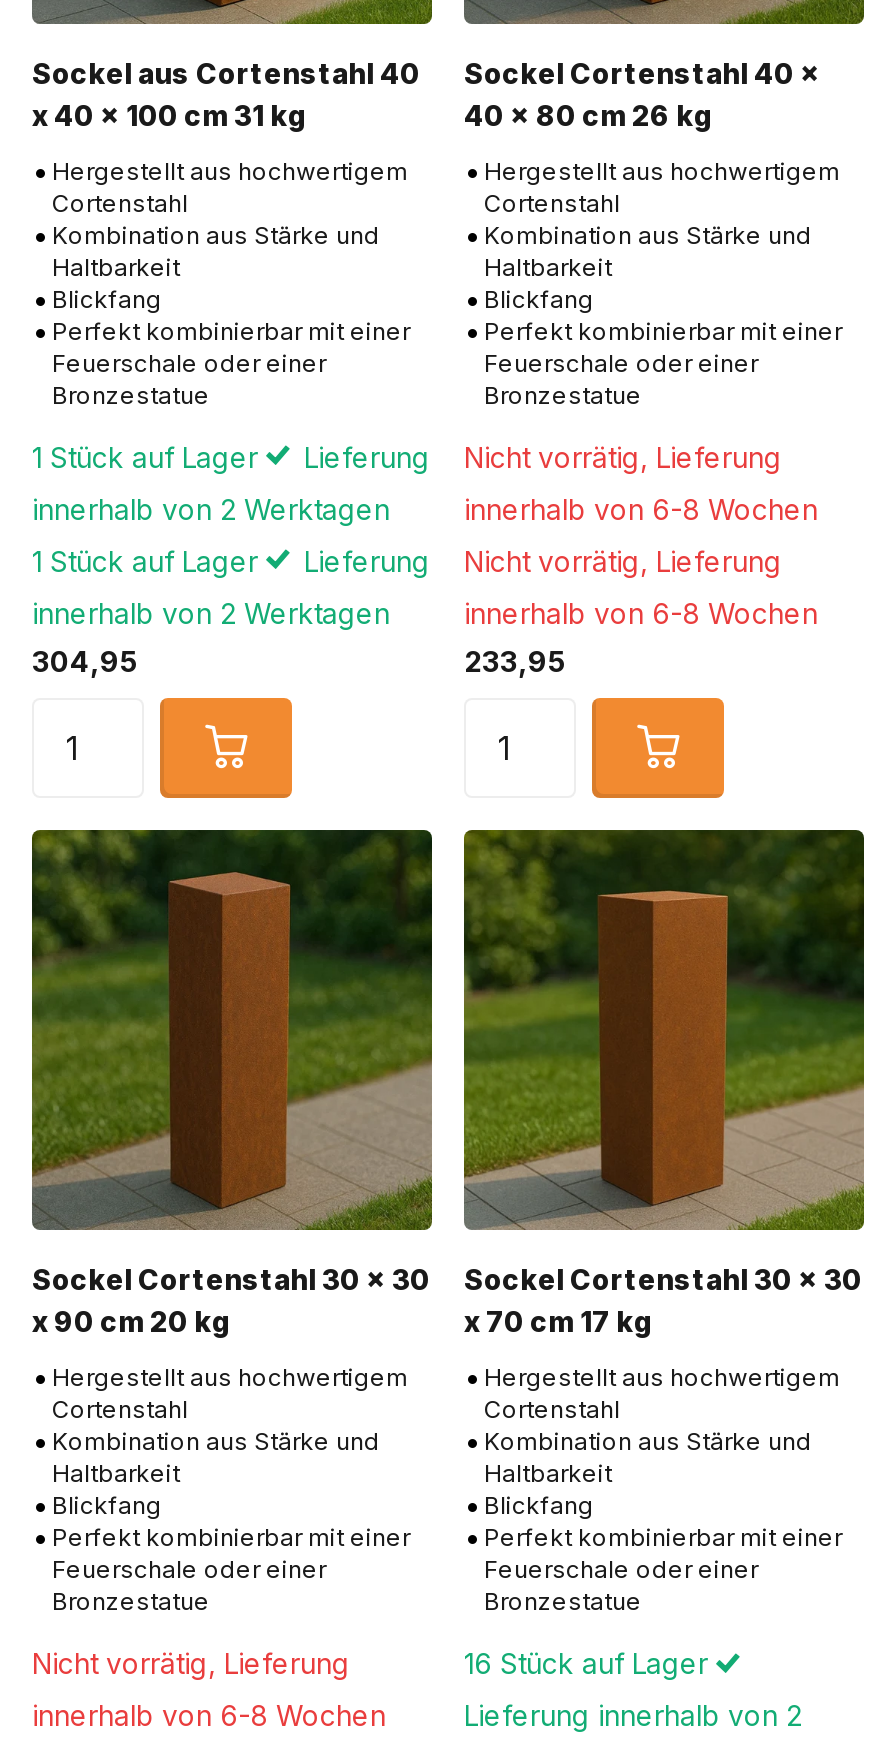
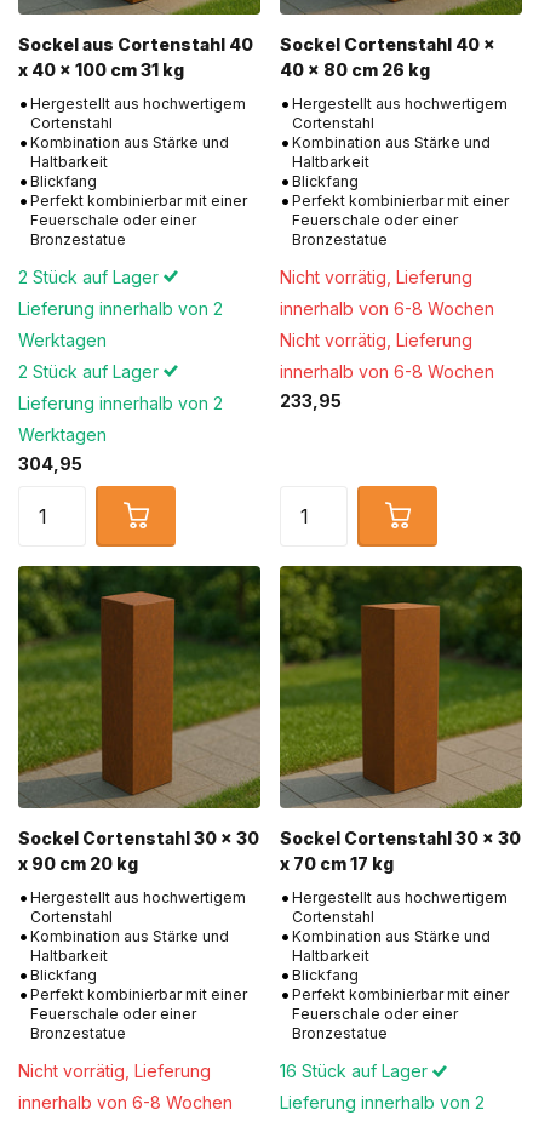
[32,439,430,629] 1 Stück auf Lager | Lieferung | innerhalb von 2 Werktagen | 1 Stück auf Lager | Lieferung | innerhalb von 2 Werktagen -> [18,266,223,444] 2 Stück auf Lager | Lieferung innerhalb von 2 | Werktagen | 2 Stück auf Lager | Lieferung innerhalb von 2 | Werktagen

